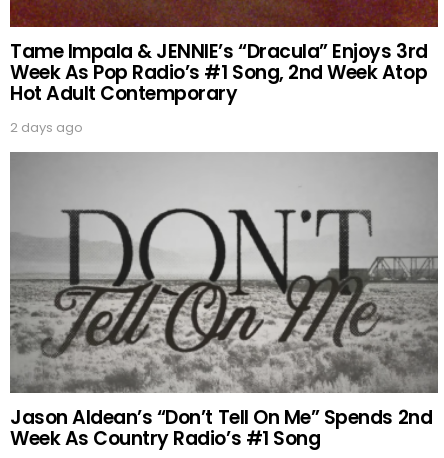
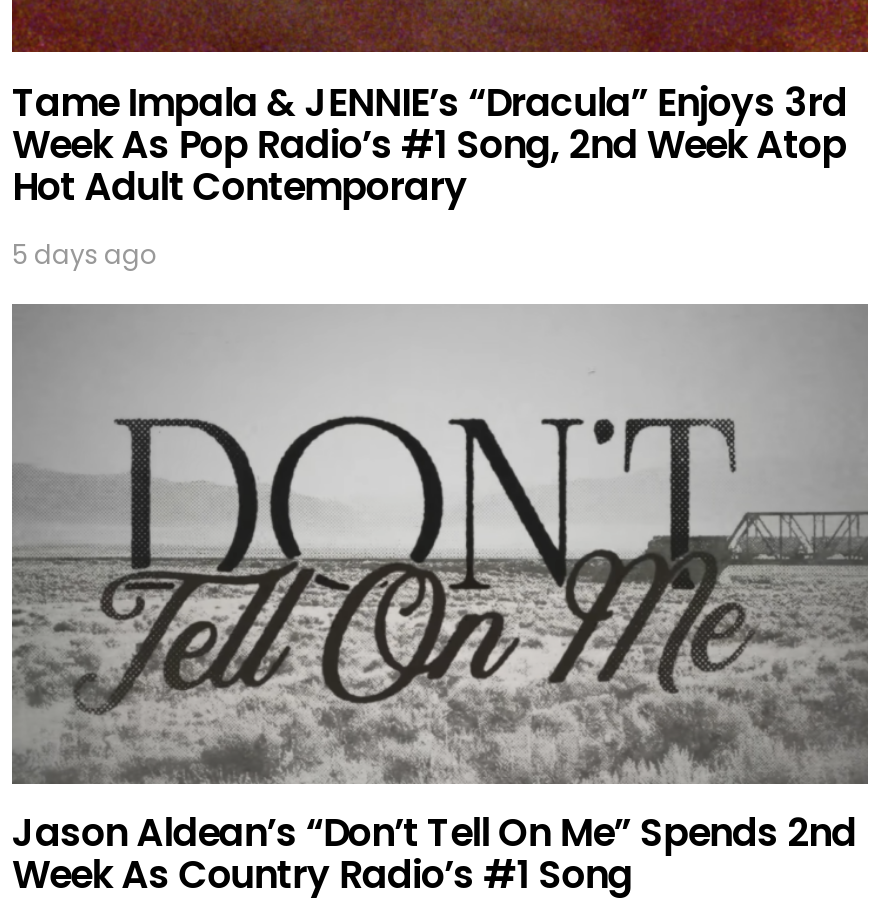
[10,118,83,137] 2 days ago -> [12,236,158,274] 5 days ago

